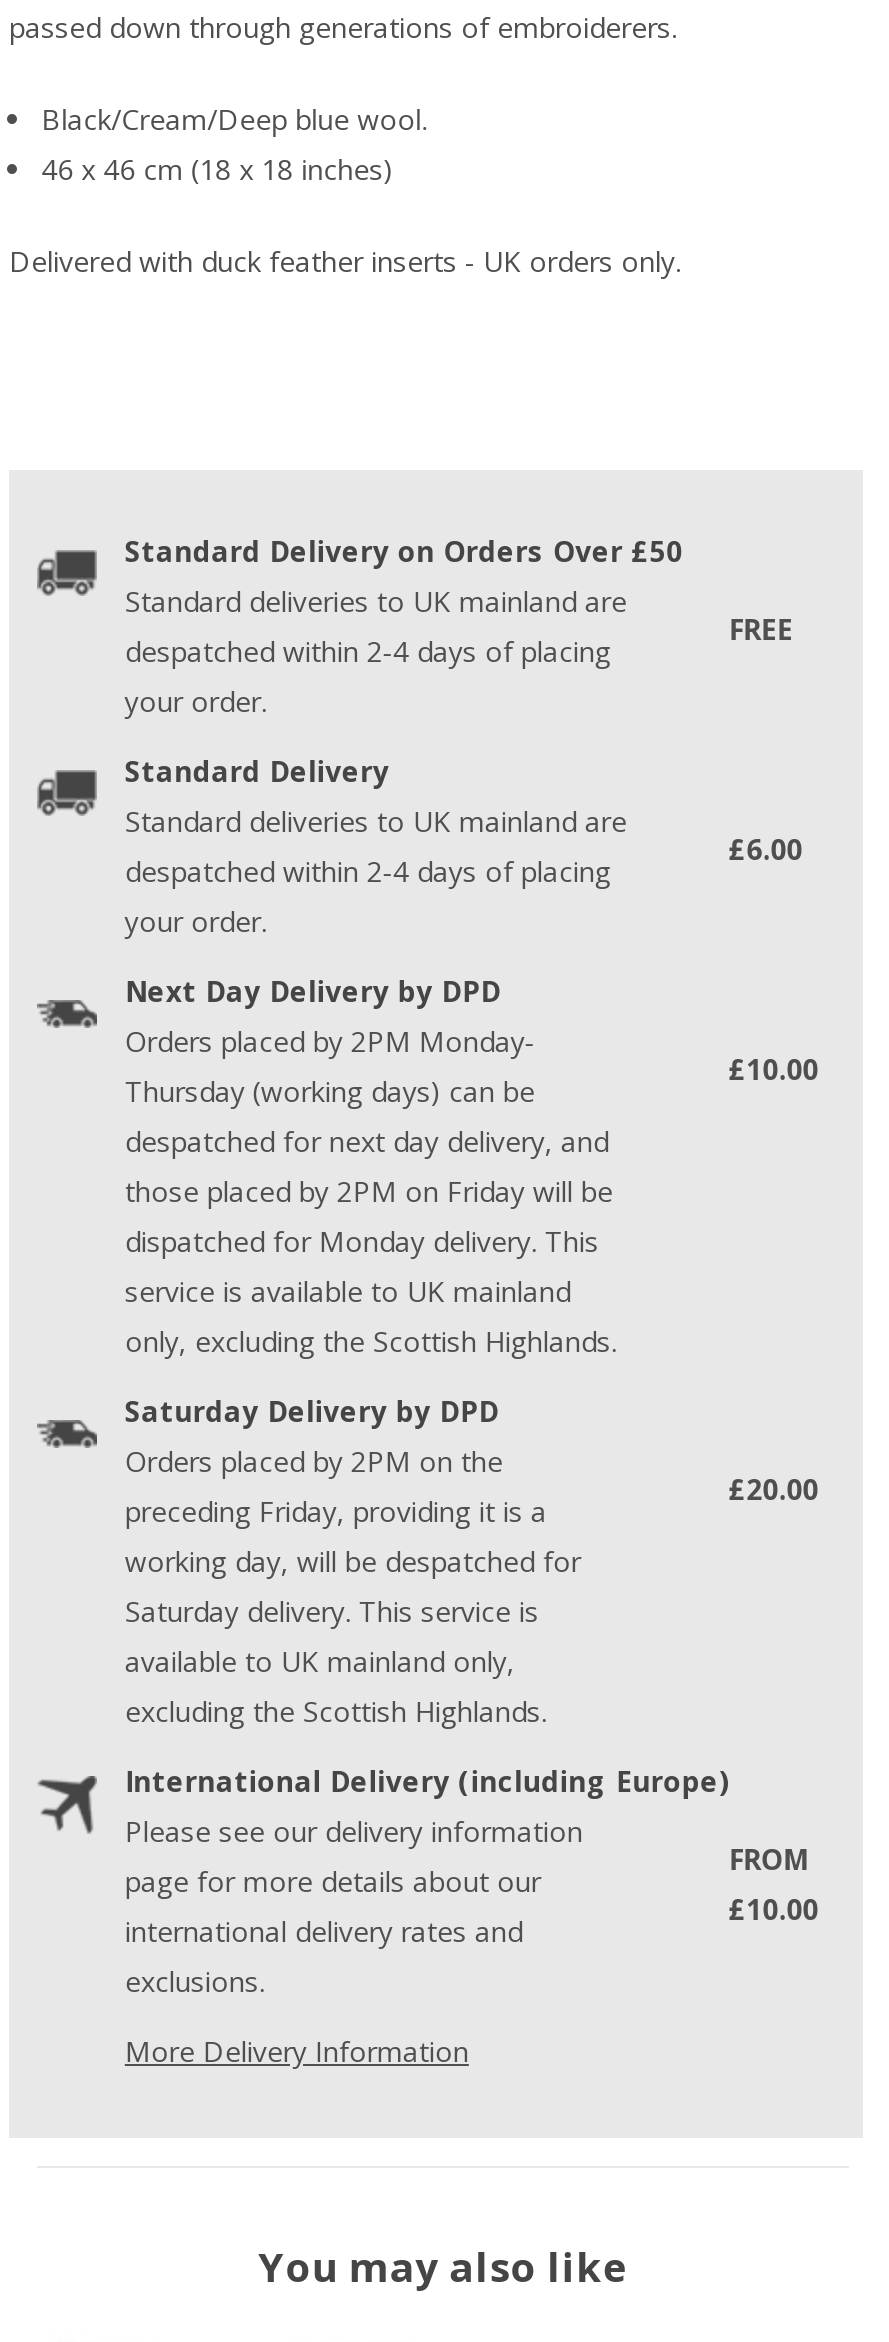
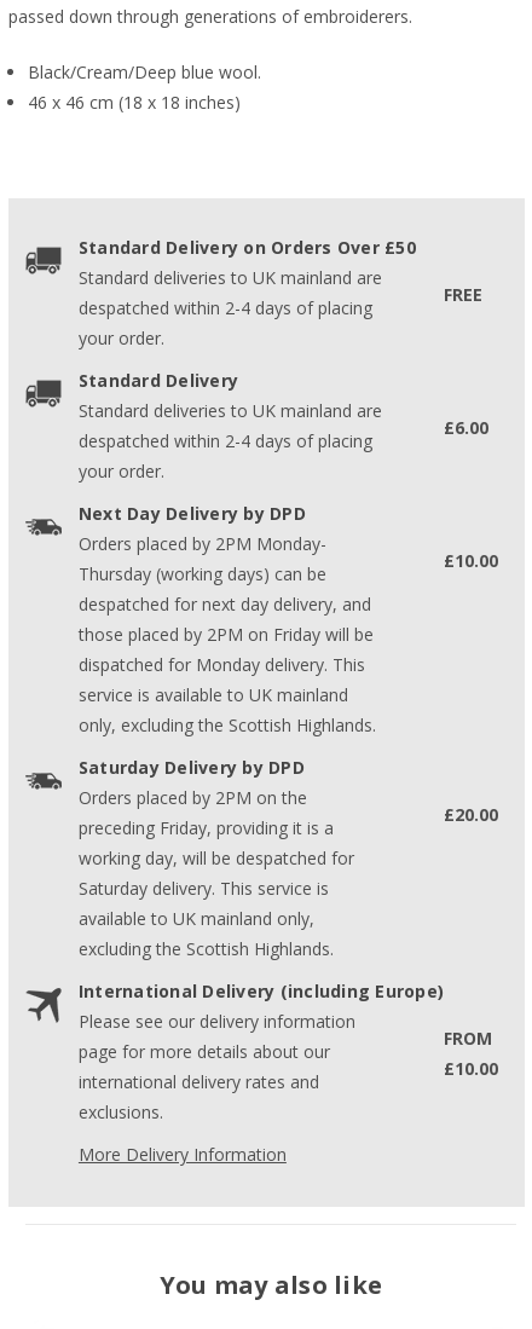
[9,241,681,279] Delivered with duck feather inserts - UK orders only. -> none

